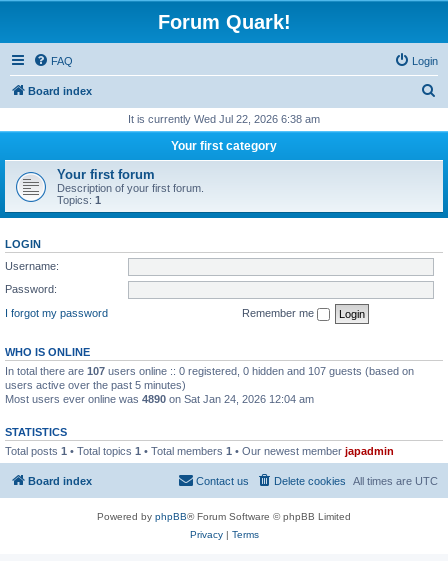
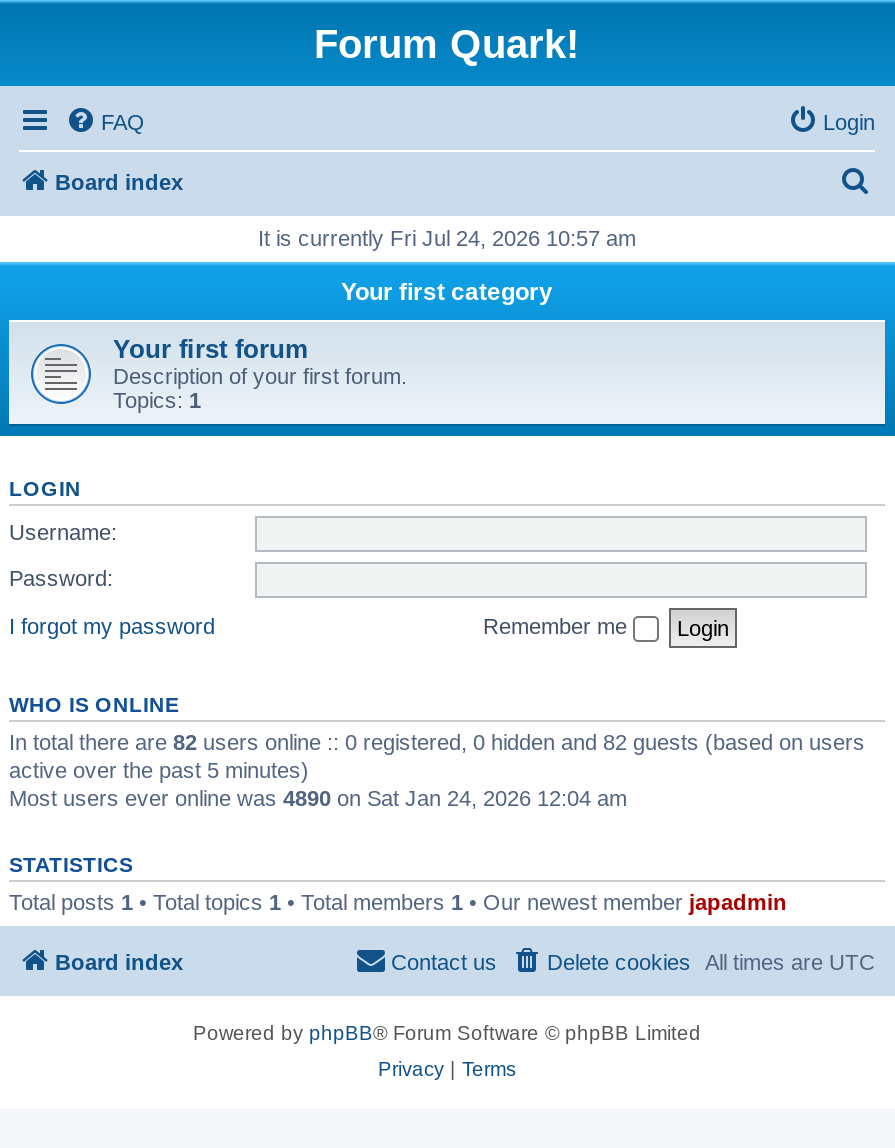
[128,113,320,125] It is currently Wed Jul 22, 2026 6:38 am -> [258,226,636,250] It is currently Fri Jul 24, 2026 10:57 am
[5,364,414,390] In total there are 107 users online :: 0 registered, 0 hidden and 107 guests (based on | users active over the past 5 minutes) -> [9,729,865,781] In total there are 82 users online :: 0 registered, 0 hidden and 82 guests (based on users | active over the past 5 minutes)

